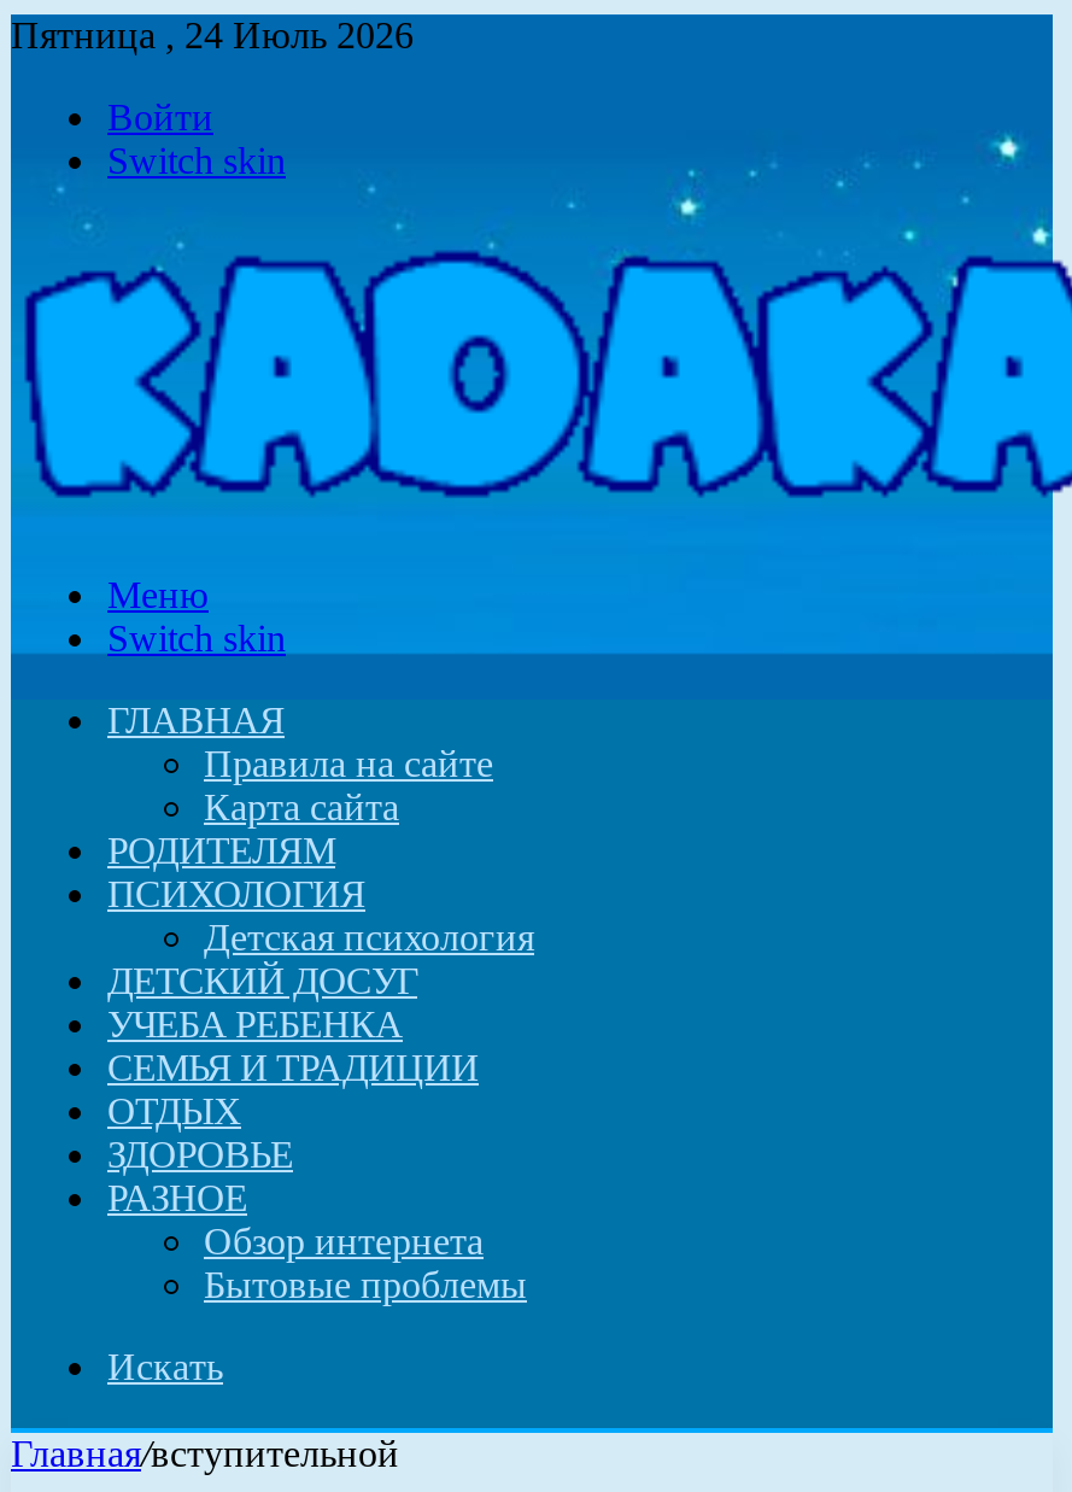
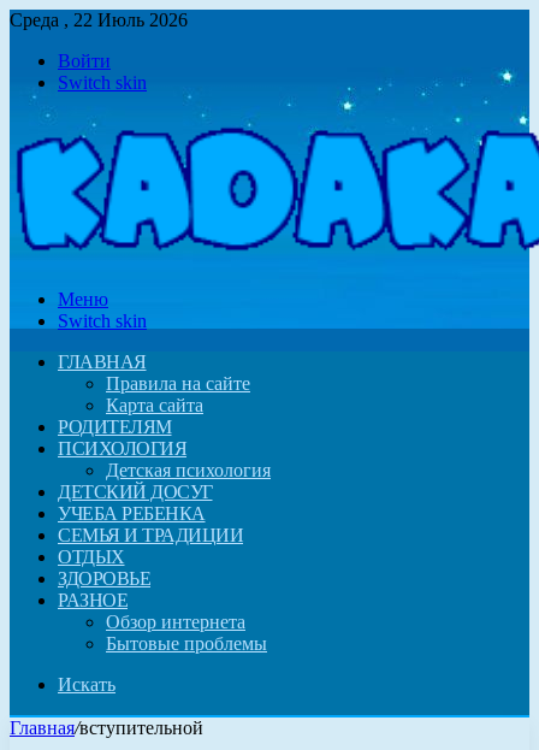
[11,14,414,55] Пятница , 24 Июль 2026 -> [10,10,188,30] Среда , 22 Июль 2026

